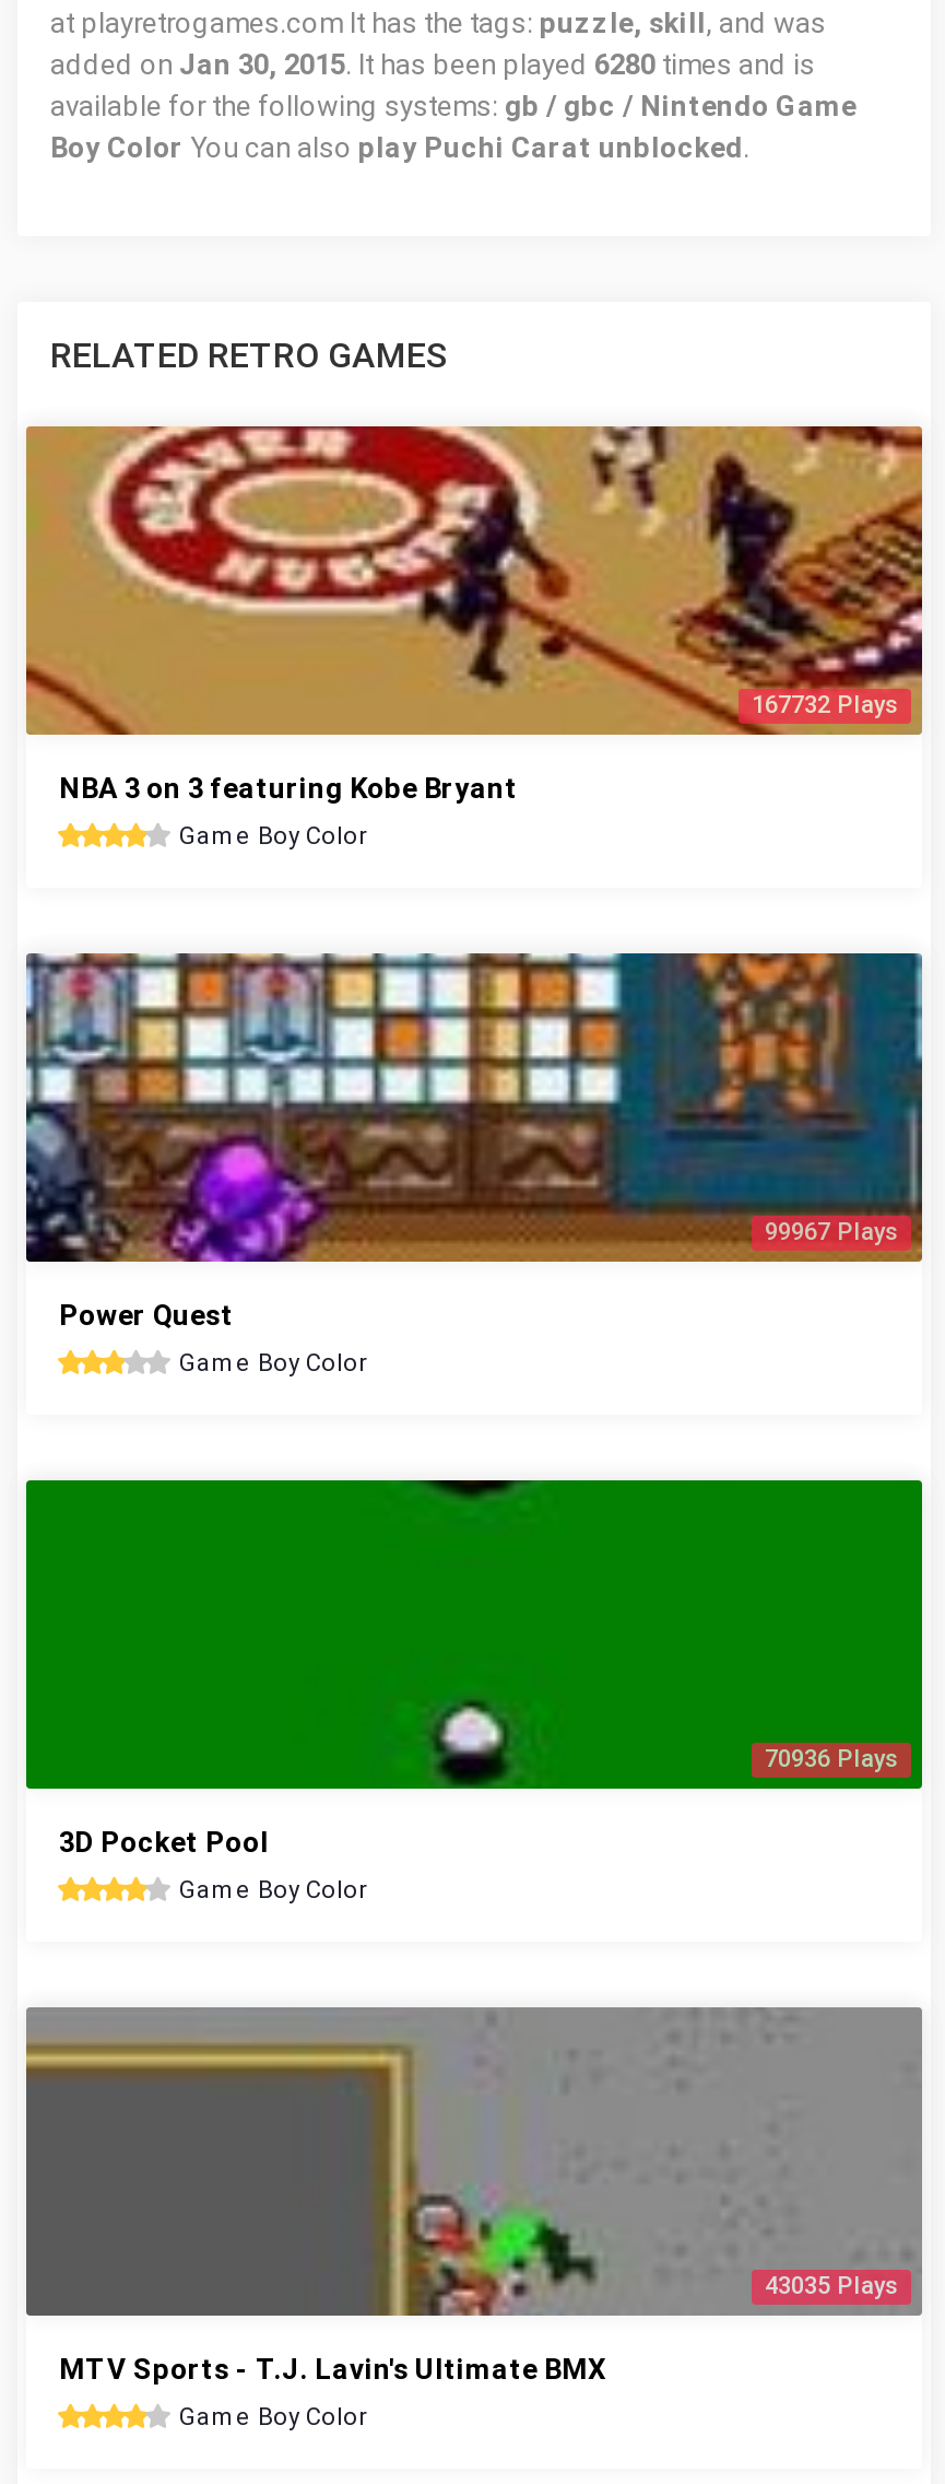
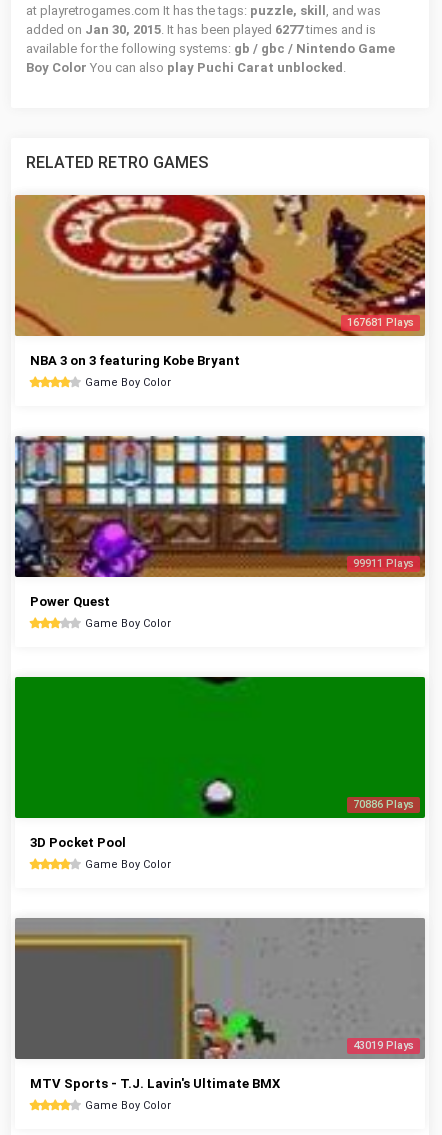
[50,48,815,81] added on Jan 30, 2015. It has been played 6280 times and is -> [26,22,376,37] added on Jan 30, 2015. It has been played 6277 times and is
[752,691,898,719] 167732 Plays -> [347,316,414,329] 167681 Plays
[765,1218,898,1246] 99967 Plays -> [353,557,414,570] 99911 Plays
[765,1745,898,1773] 70936 Plays -> [353,798,414,811] 70886 Plays
[765,2272,898,2300] 43035 Plays -> [353,1039,414,1052] 43019 Plays

